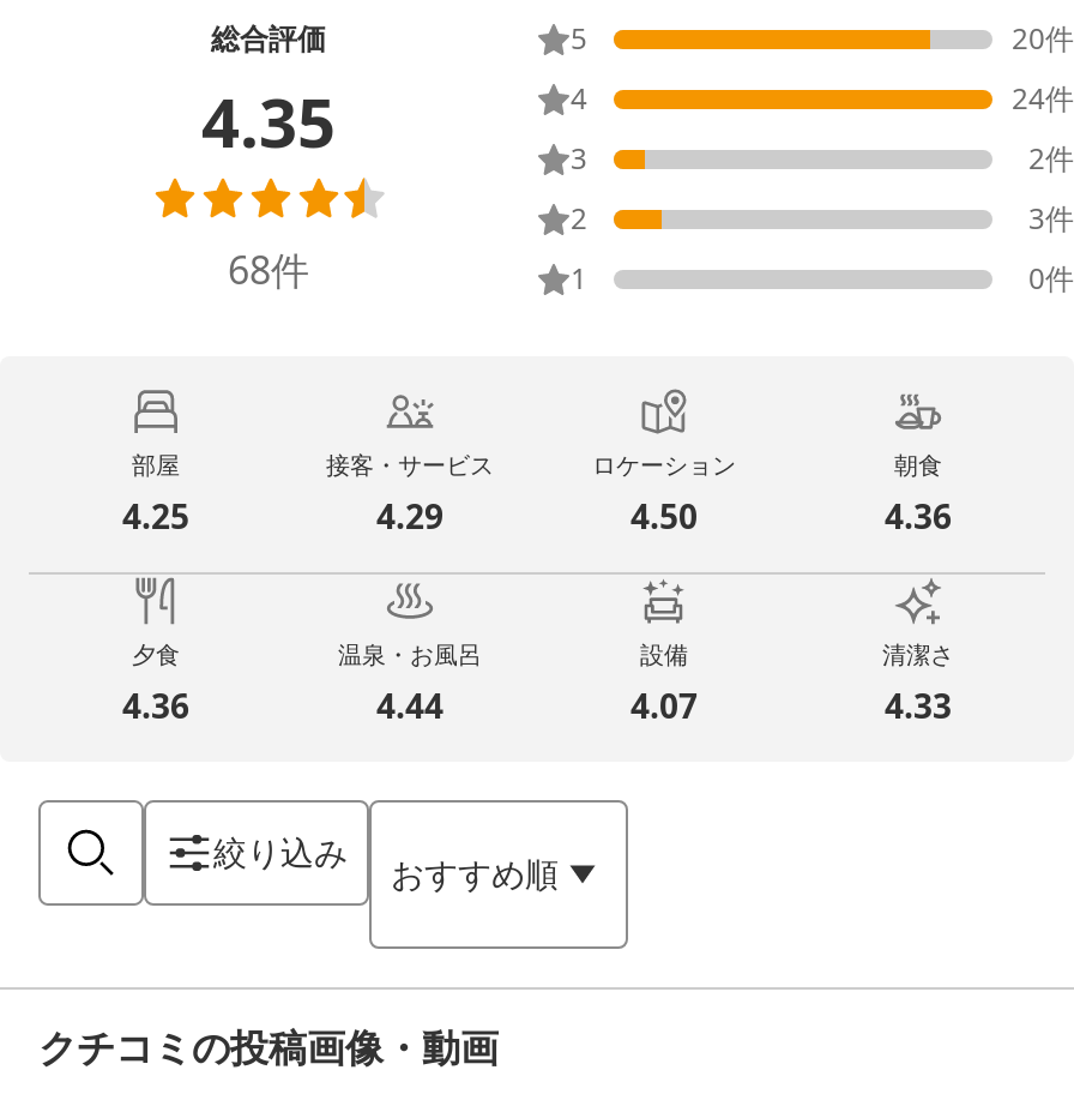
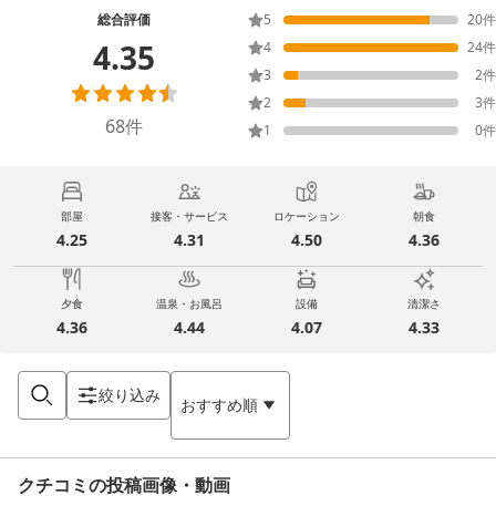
[376,493,444,539] 4.29 -> [174,229,205,250] 4.31

